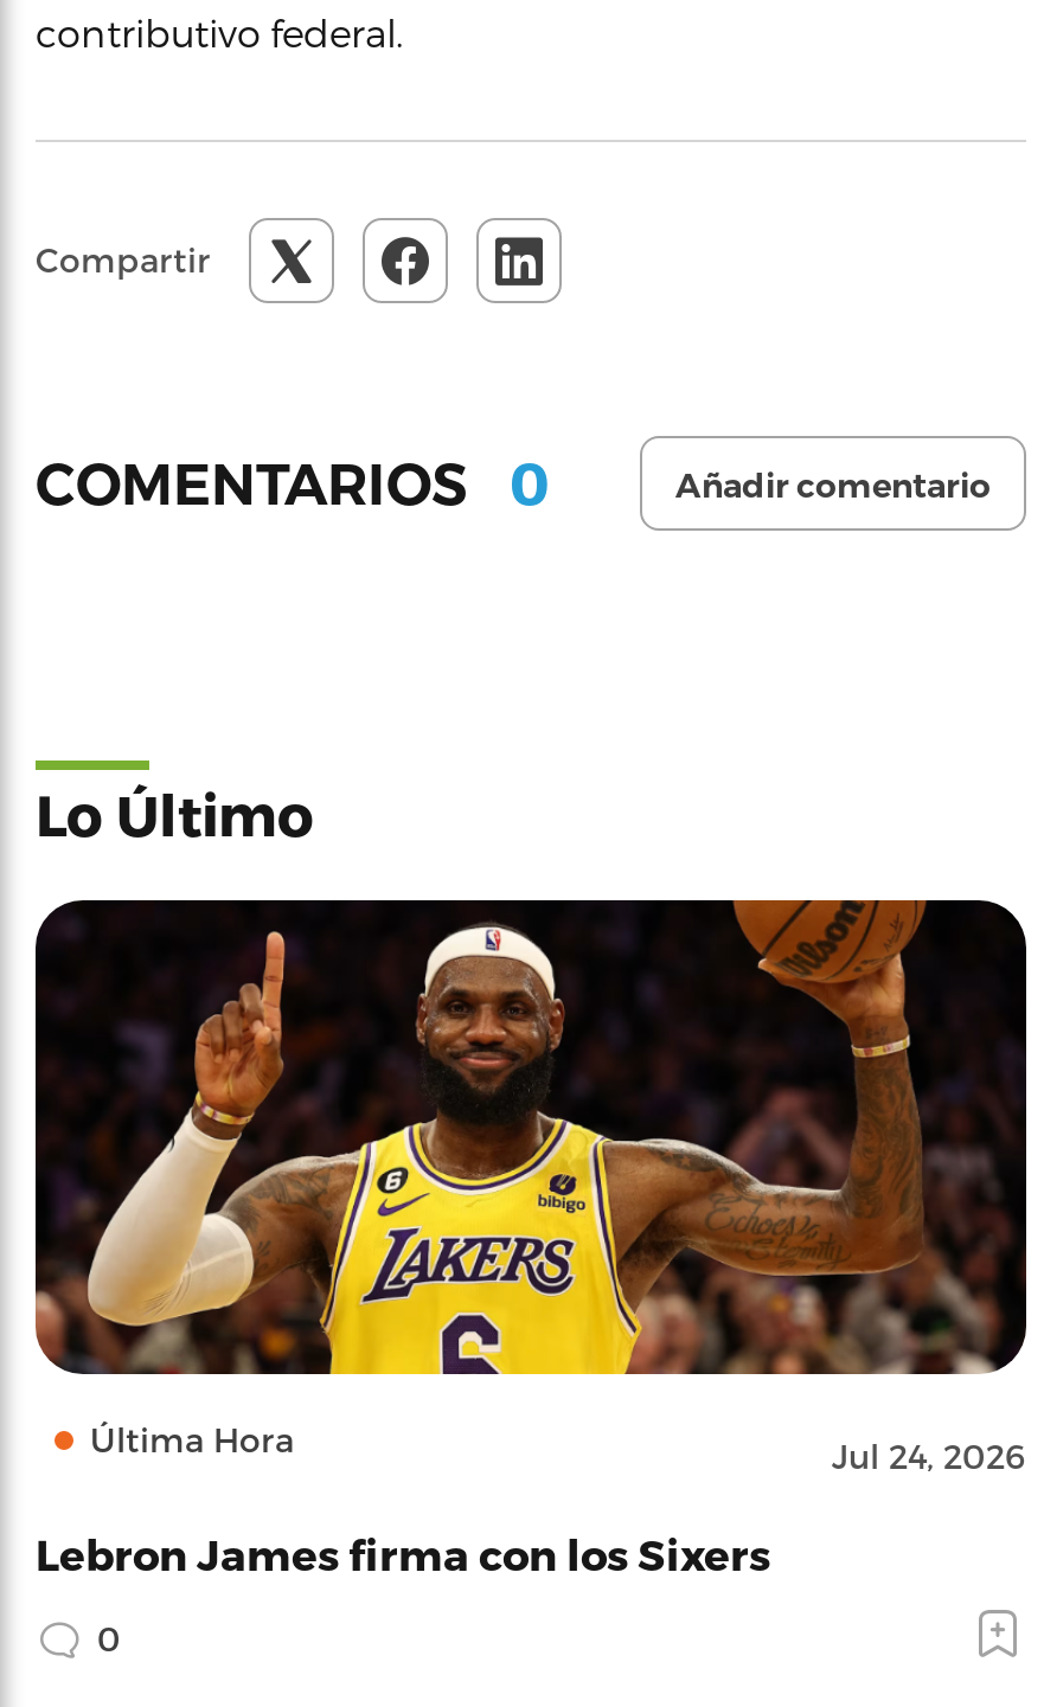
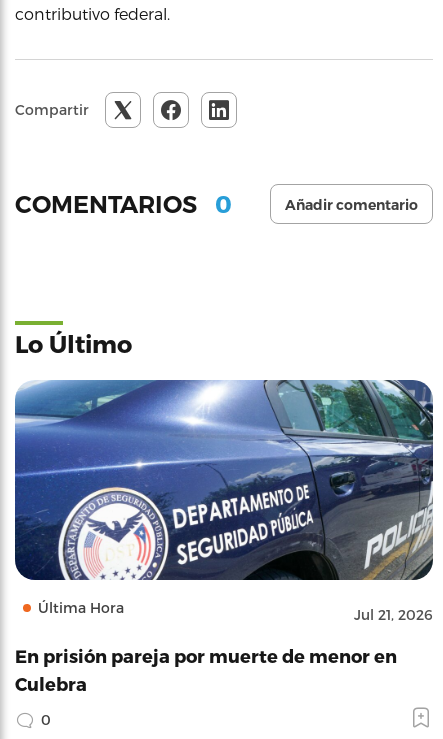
[33,898,1029,1476] [image] | Jul 24, 2026 -> [14,379,434,623] [image] | Jul 21, 2026
[36,1528,770,1578] Lebron James firma con los Sixers -> [15,645,397,694] En prisión pareja por muerte de menor en | Culebra

